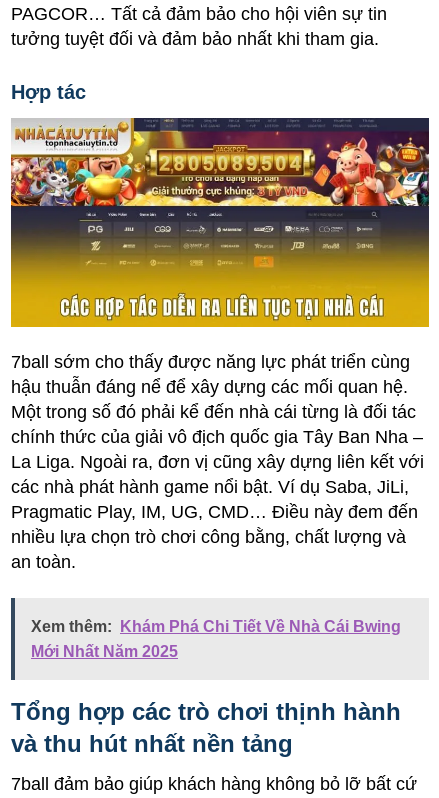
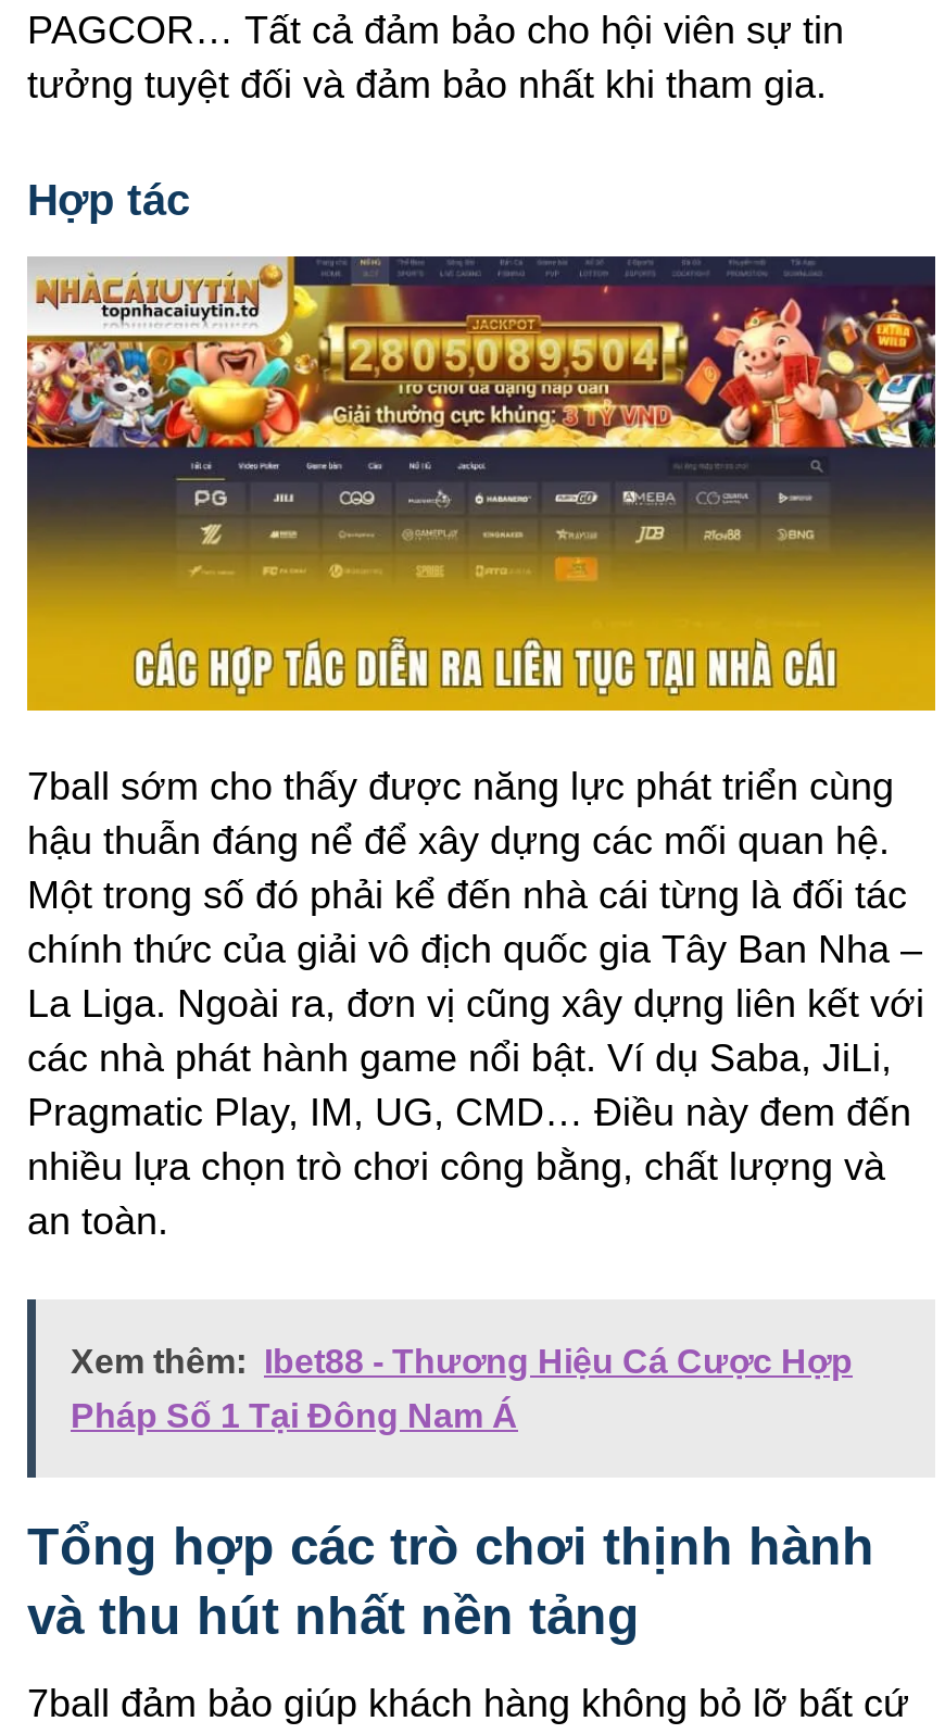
[31,618,401,635] Xem thêm: Khám Phá Chi Tiết Về Nhà Cái Bwing -> [71,1344,853,1380] Xem thêm: Ibet88 - Thương Hiệu Cá Cược Hợp
[31,643,178,660] Mới Nhất Năm 2025 -> [71,1398,518,1435] Pháp Số 1 Tại Đông Nam Á

